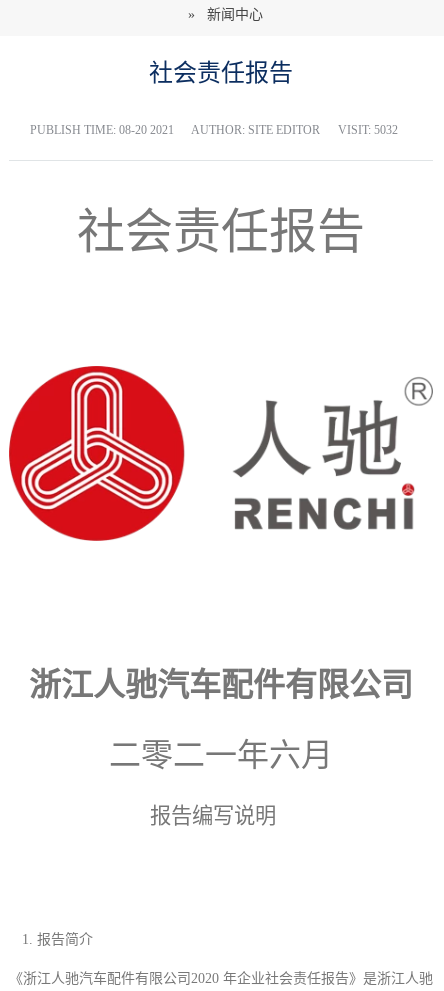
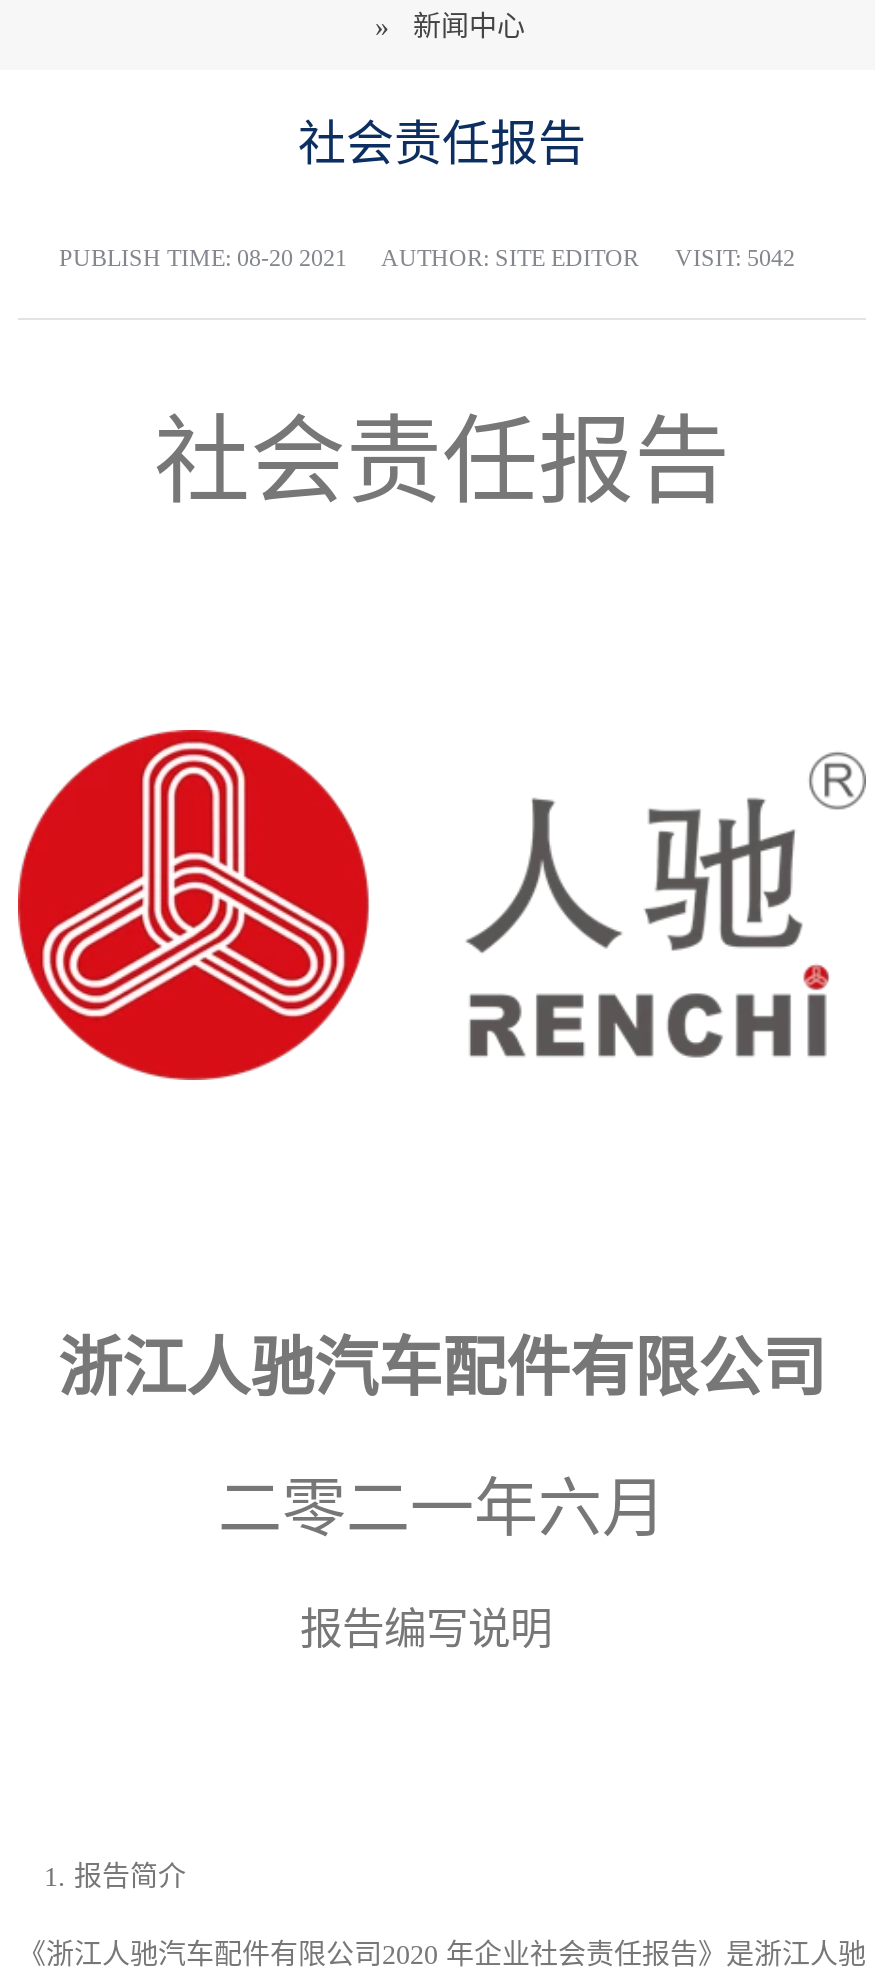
[29,123,397,137] PUBLISH TIME: 08-20 2021 AUTHOR: SITE EDITOR VISIT: 5032 -> [59,244,795,272] PUBLISH TIME: 08-20 2021 AUTHOR: SITE EDITOR VISIT: 5042

